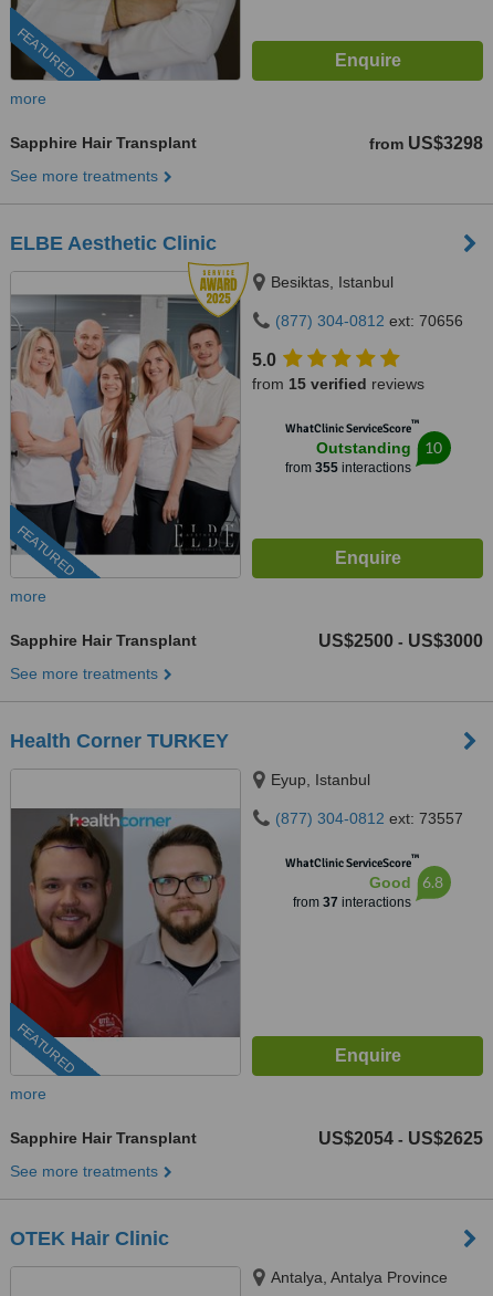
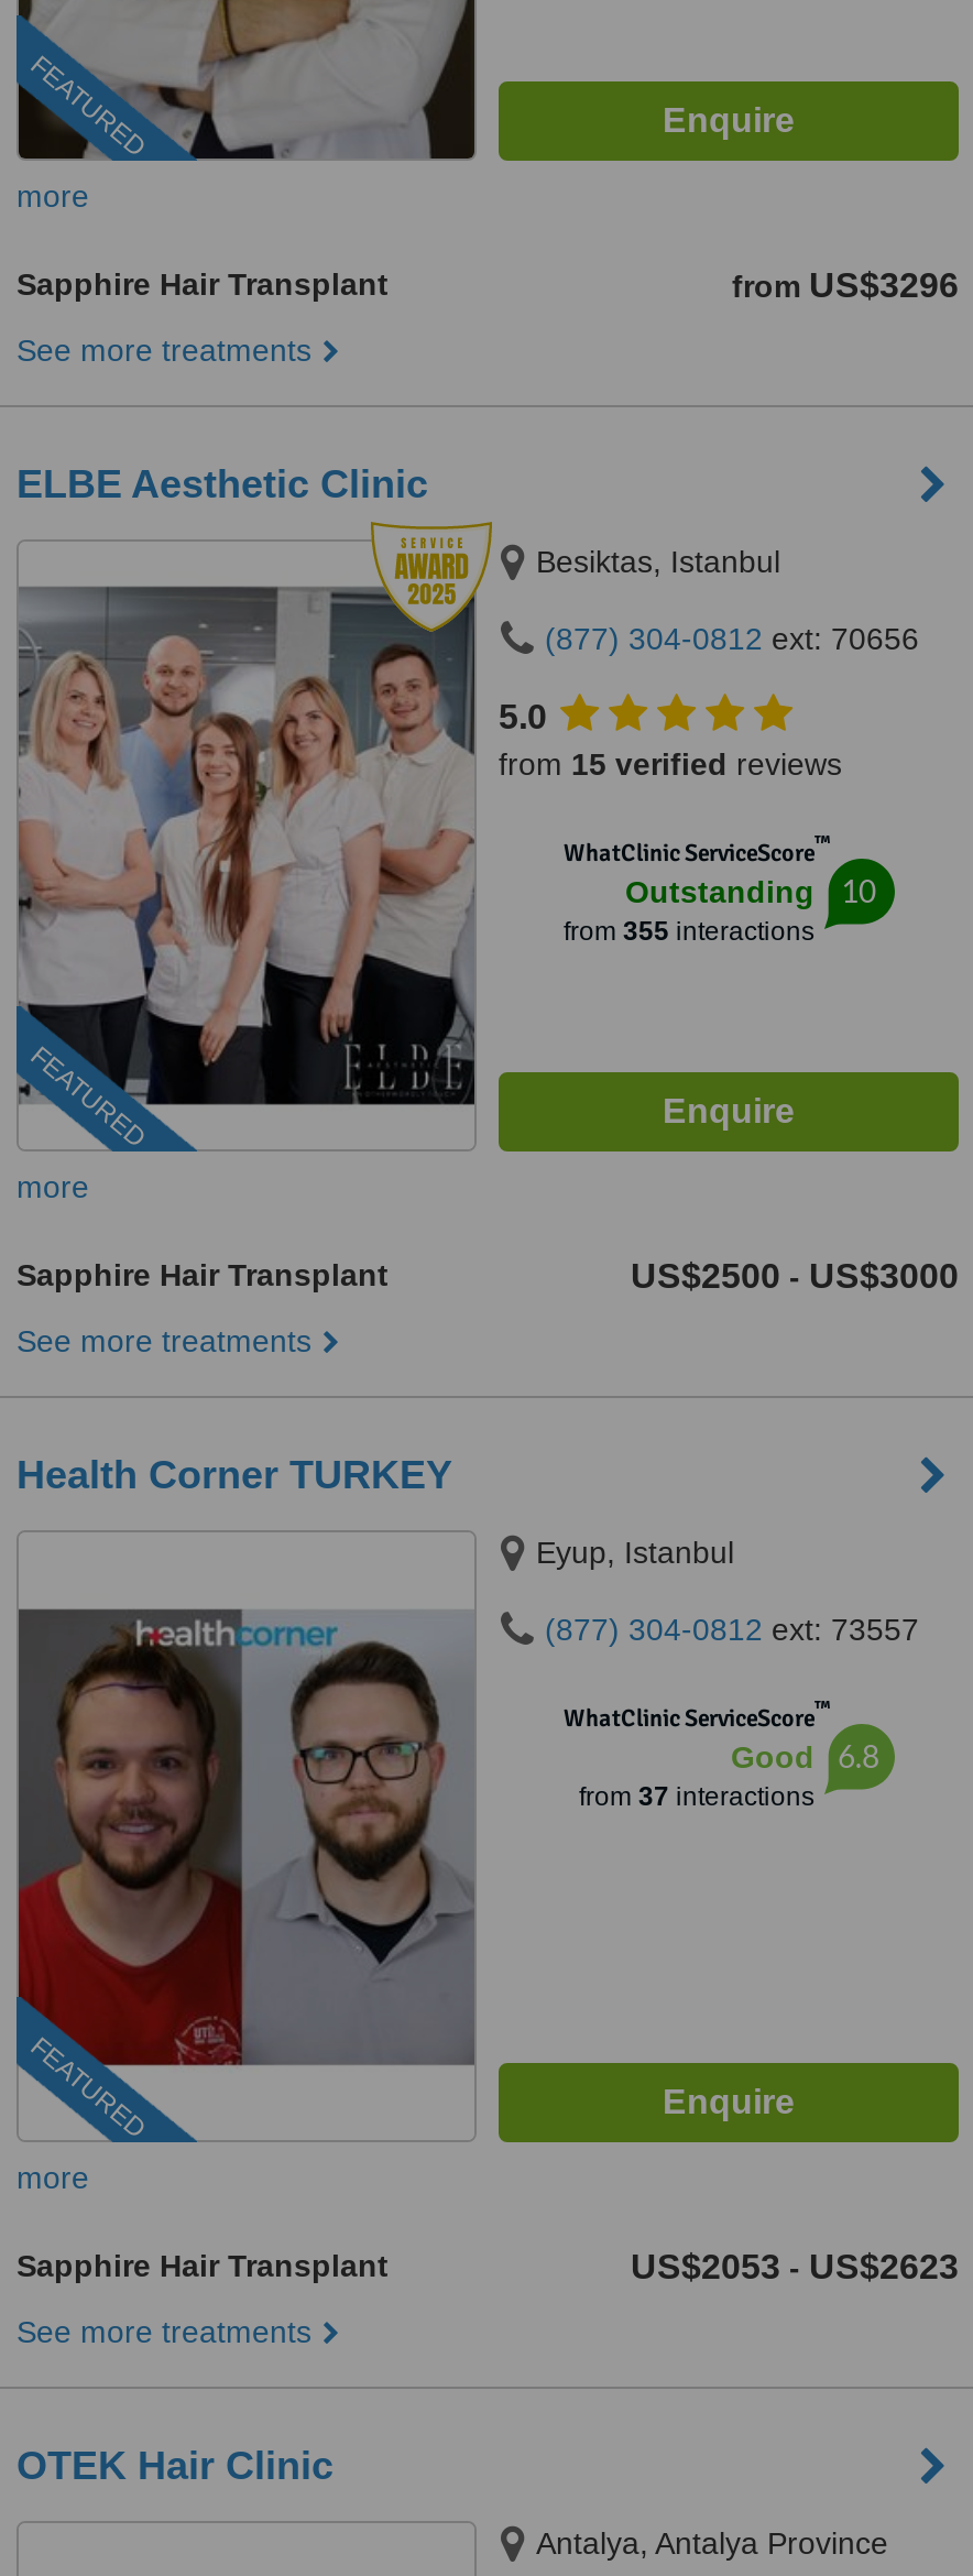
[369,134,483,153] from US$3298 -> [732,266,959,304] from US$3296
[318,1129,483,1148] US$2054 - US$2625 -> [631,2248,959,2285] US$2053 - US$2623

